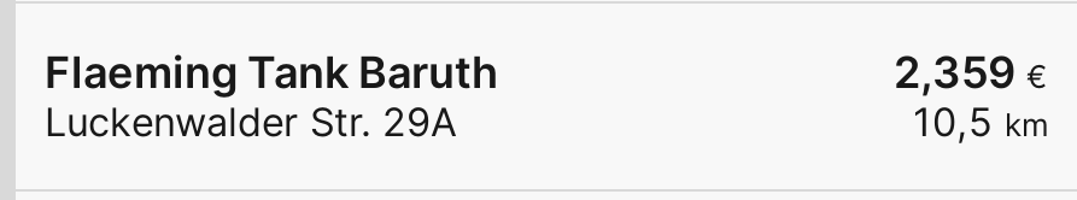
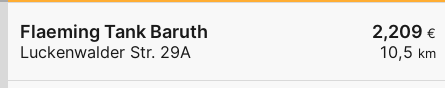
[894,47,1048,98] 2,359 € -> [372,21,436,42] 2,209 €

